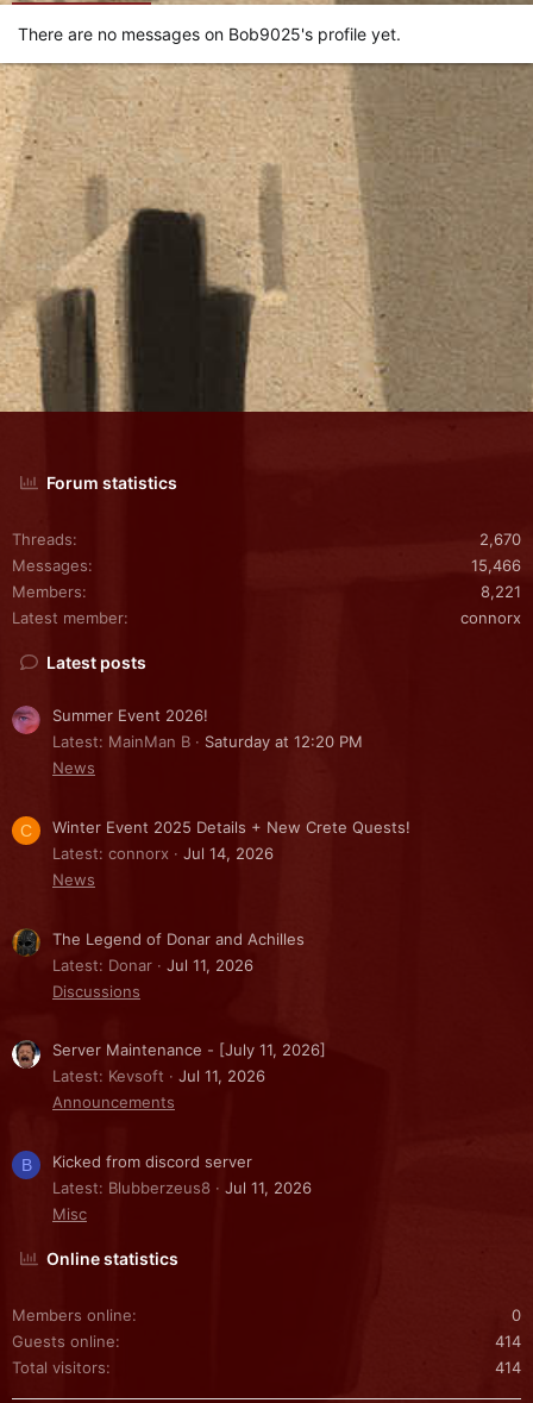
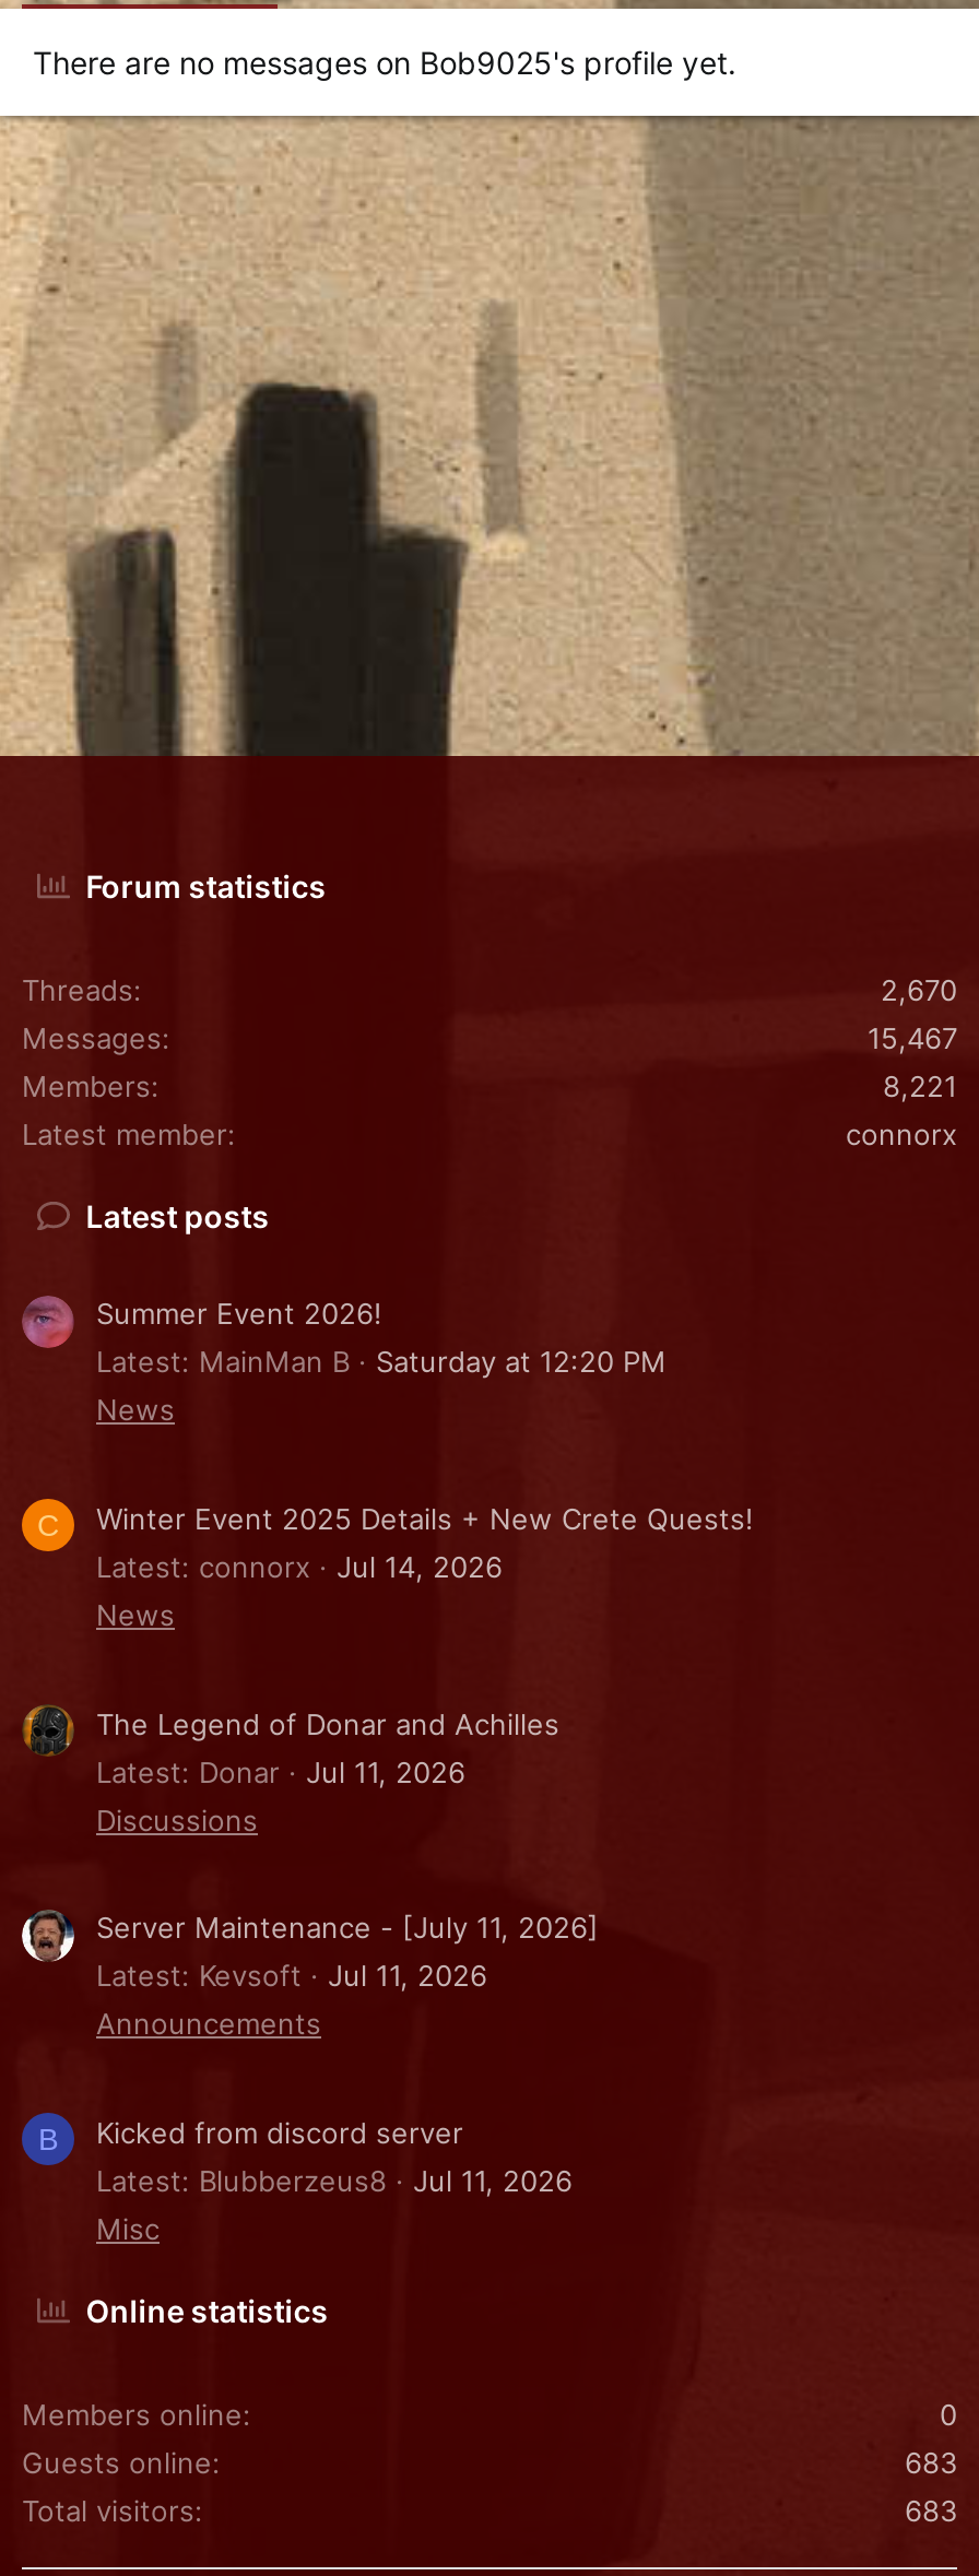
[471,555,521,574] 15,466 -> [868,1020,957,1055] 15,467
[495,1332,521,1351] 414 -> [905,2445,957,2480] 683
[495,1358,521,1377] 414 -> [905,2493,957,2528] 683

